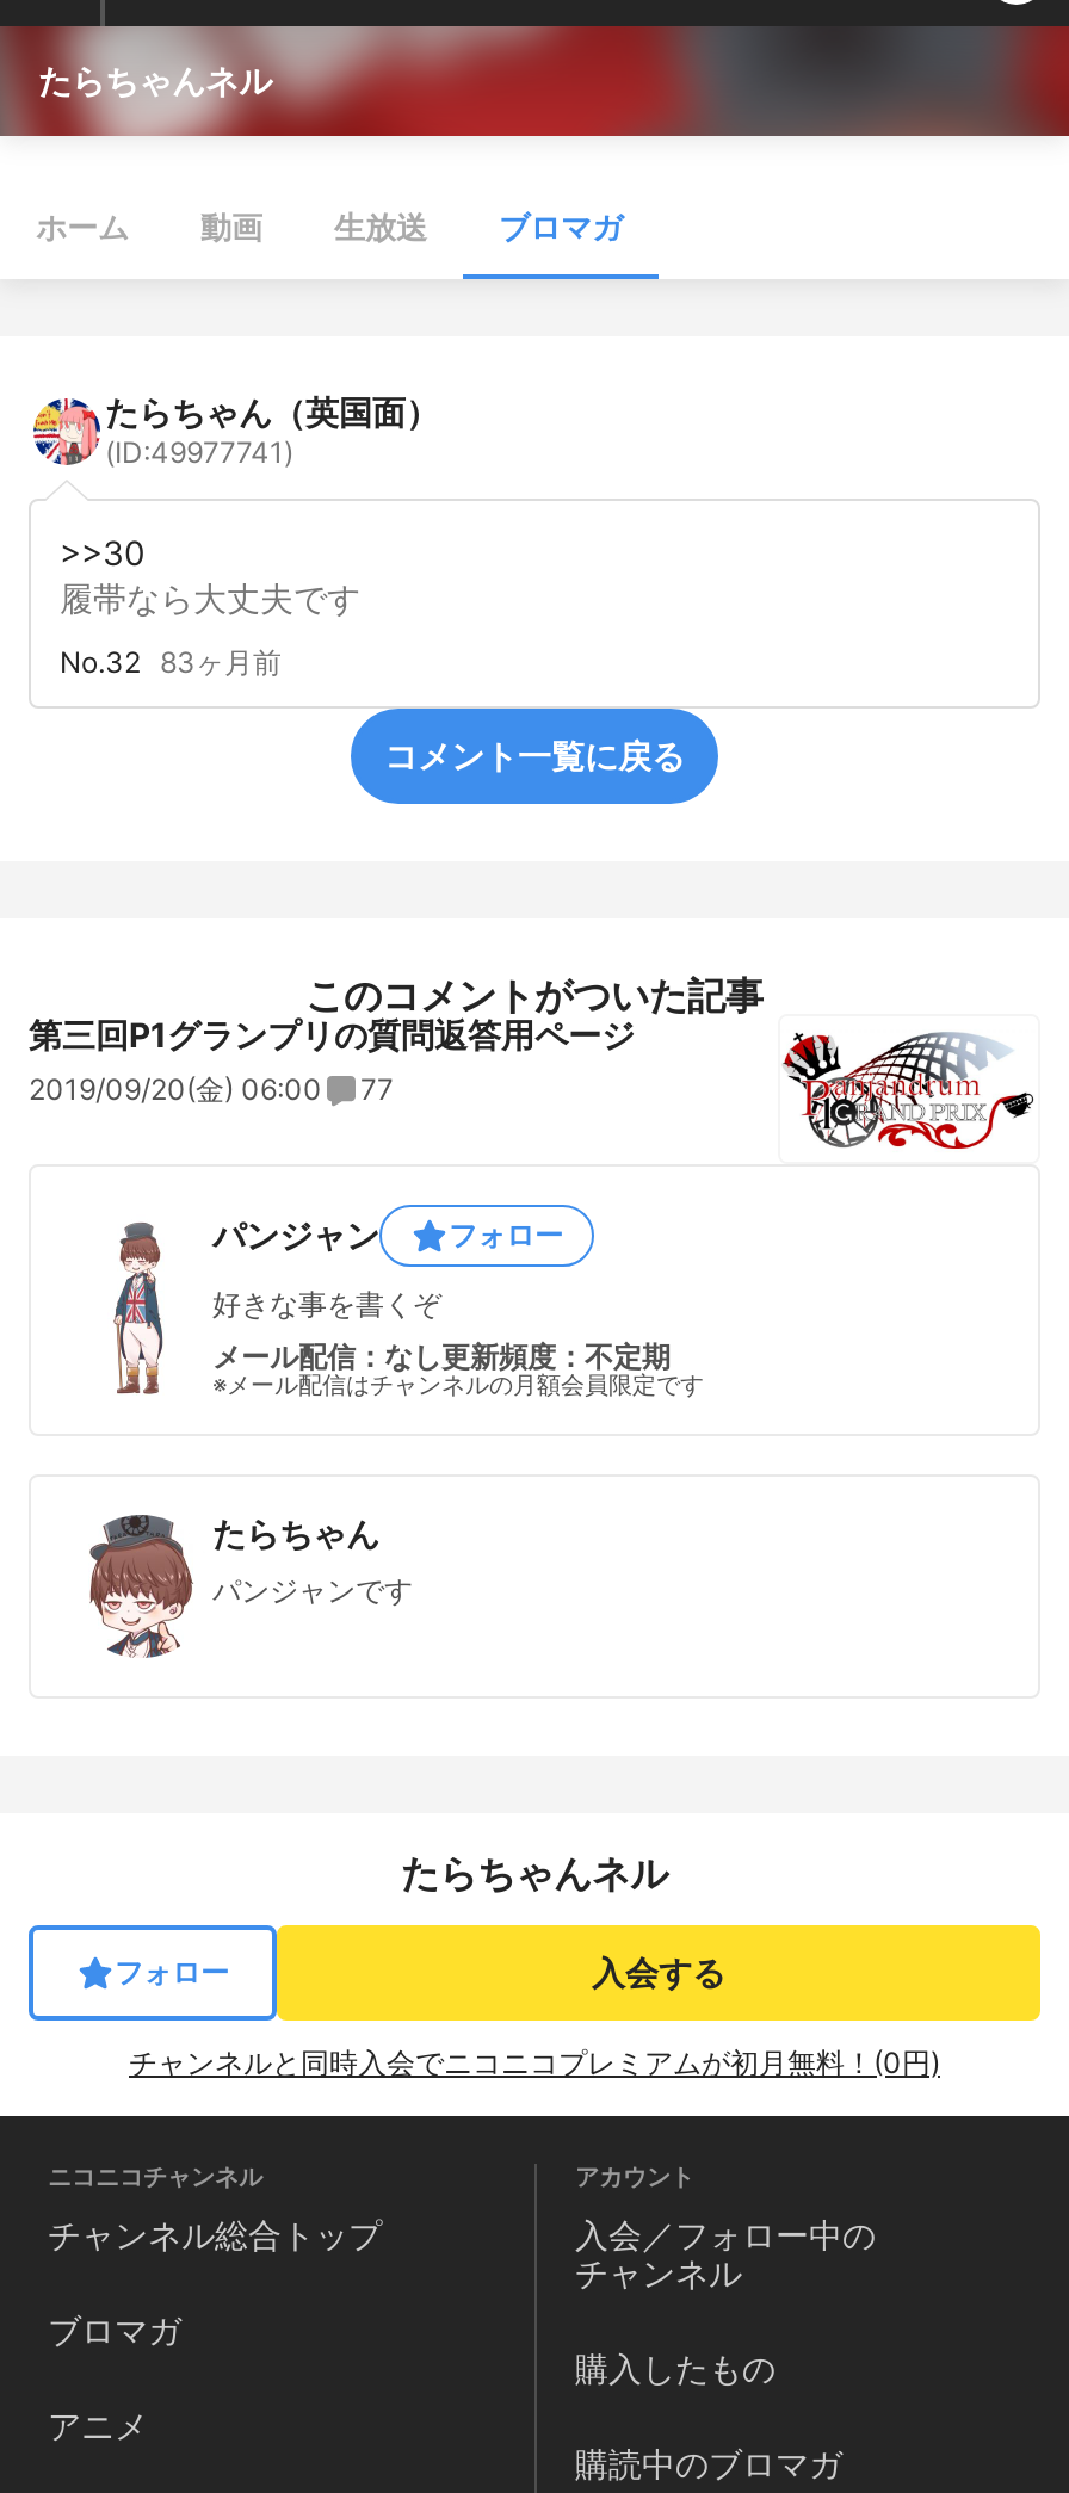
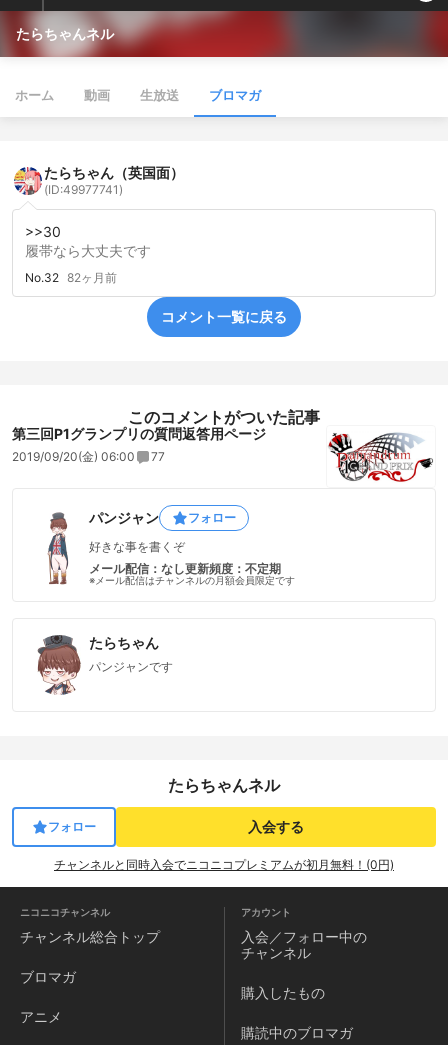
[60,644,282,680] No.32 83ヶ月前 -> [25,270,117,285] No.32 82ヶ月前

